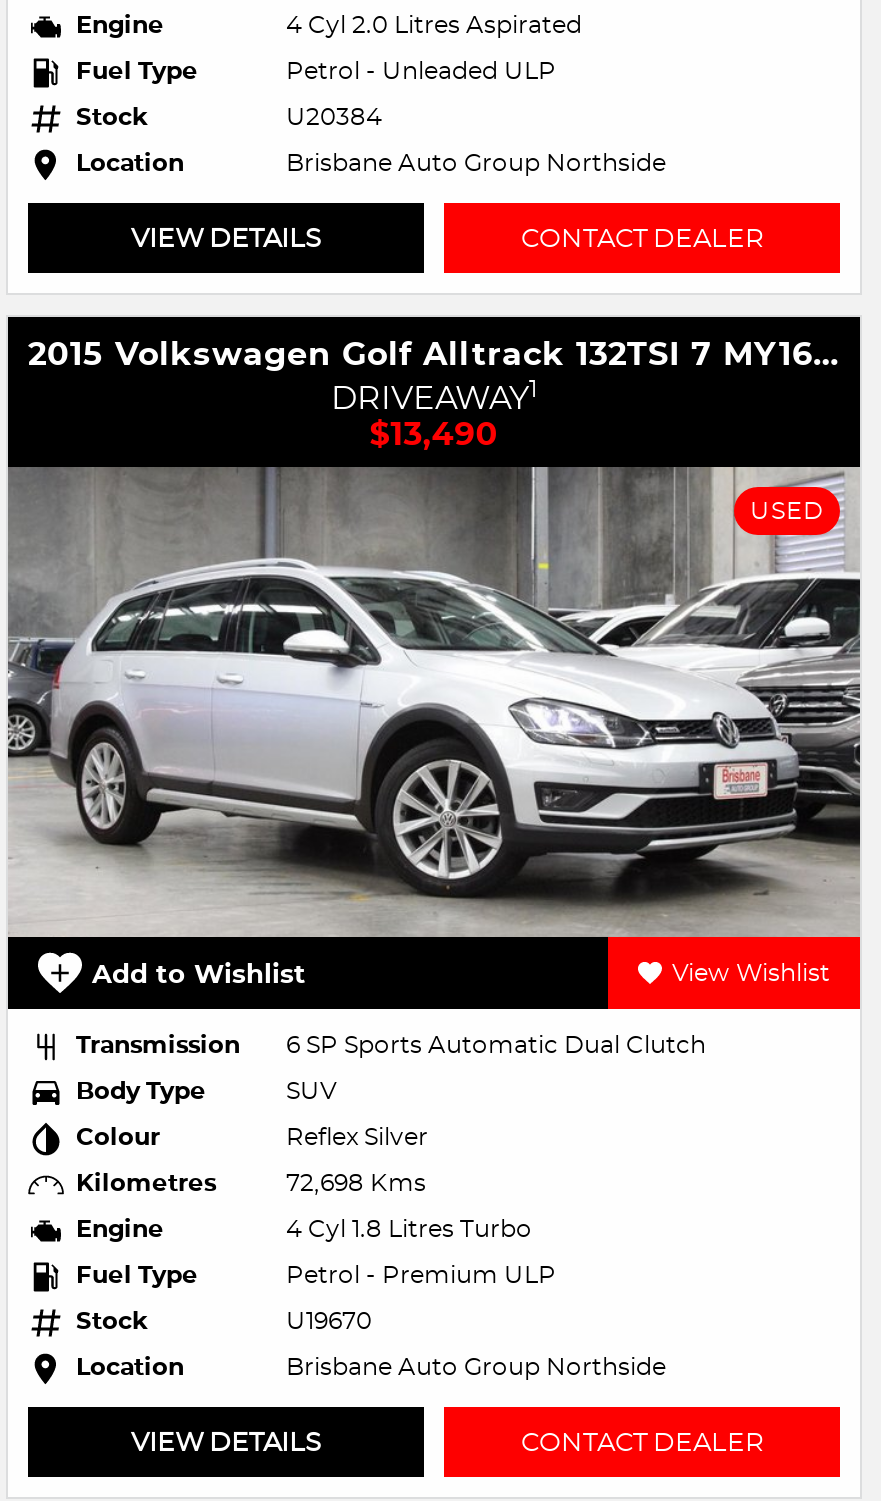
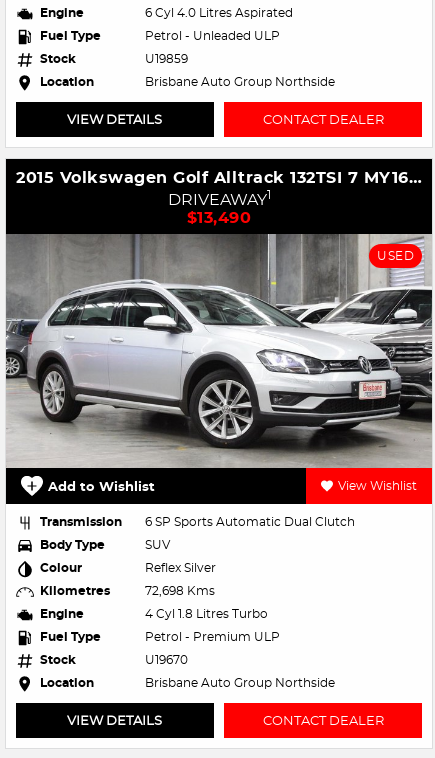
[286,9,582,39] 4 Cyl 2.0 Litres Aspirated -> [145,5,293,20] 6 Cyl 4.0 Litres Aspirated
[286,101,382,131] U20384 -> [145,51,188,66] U19859

